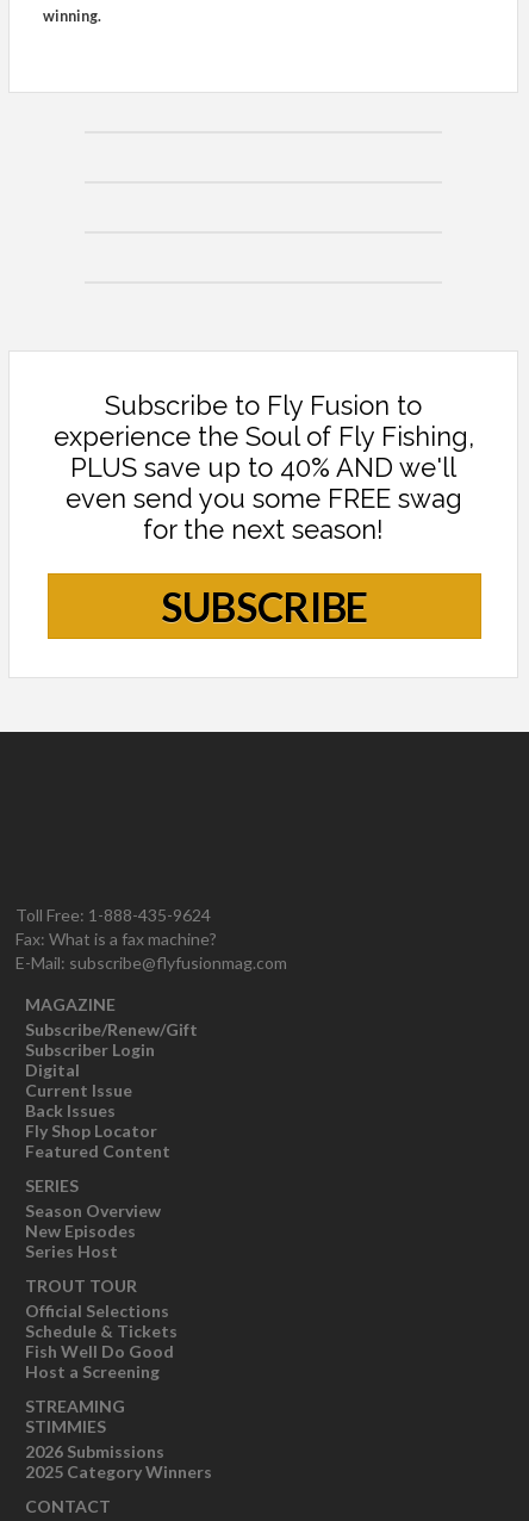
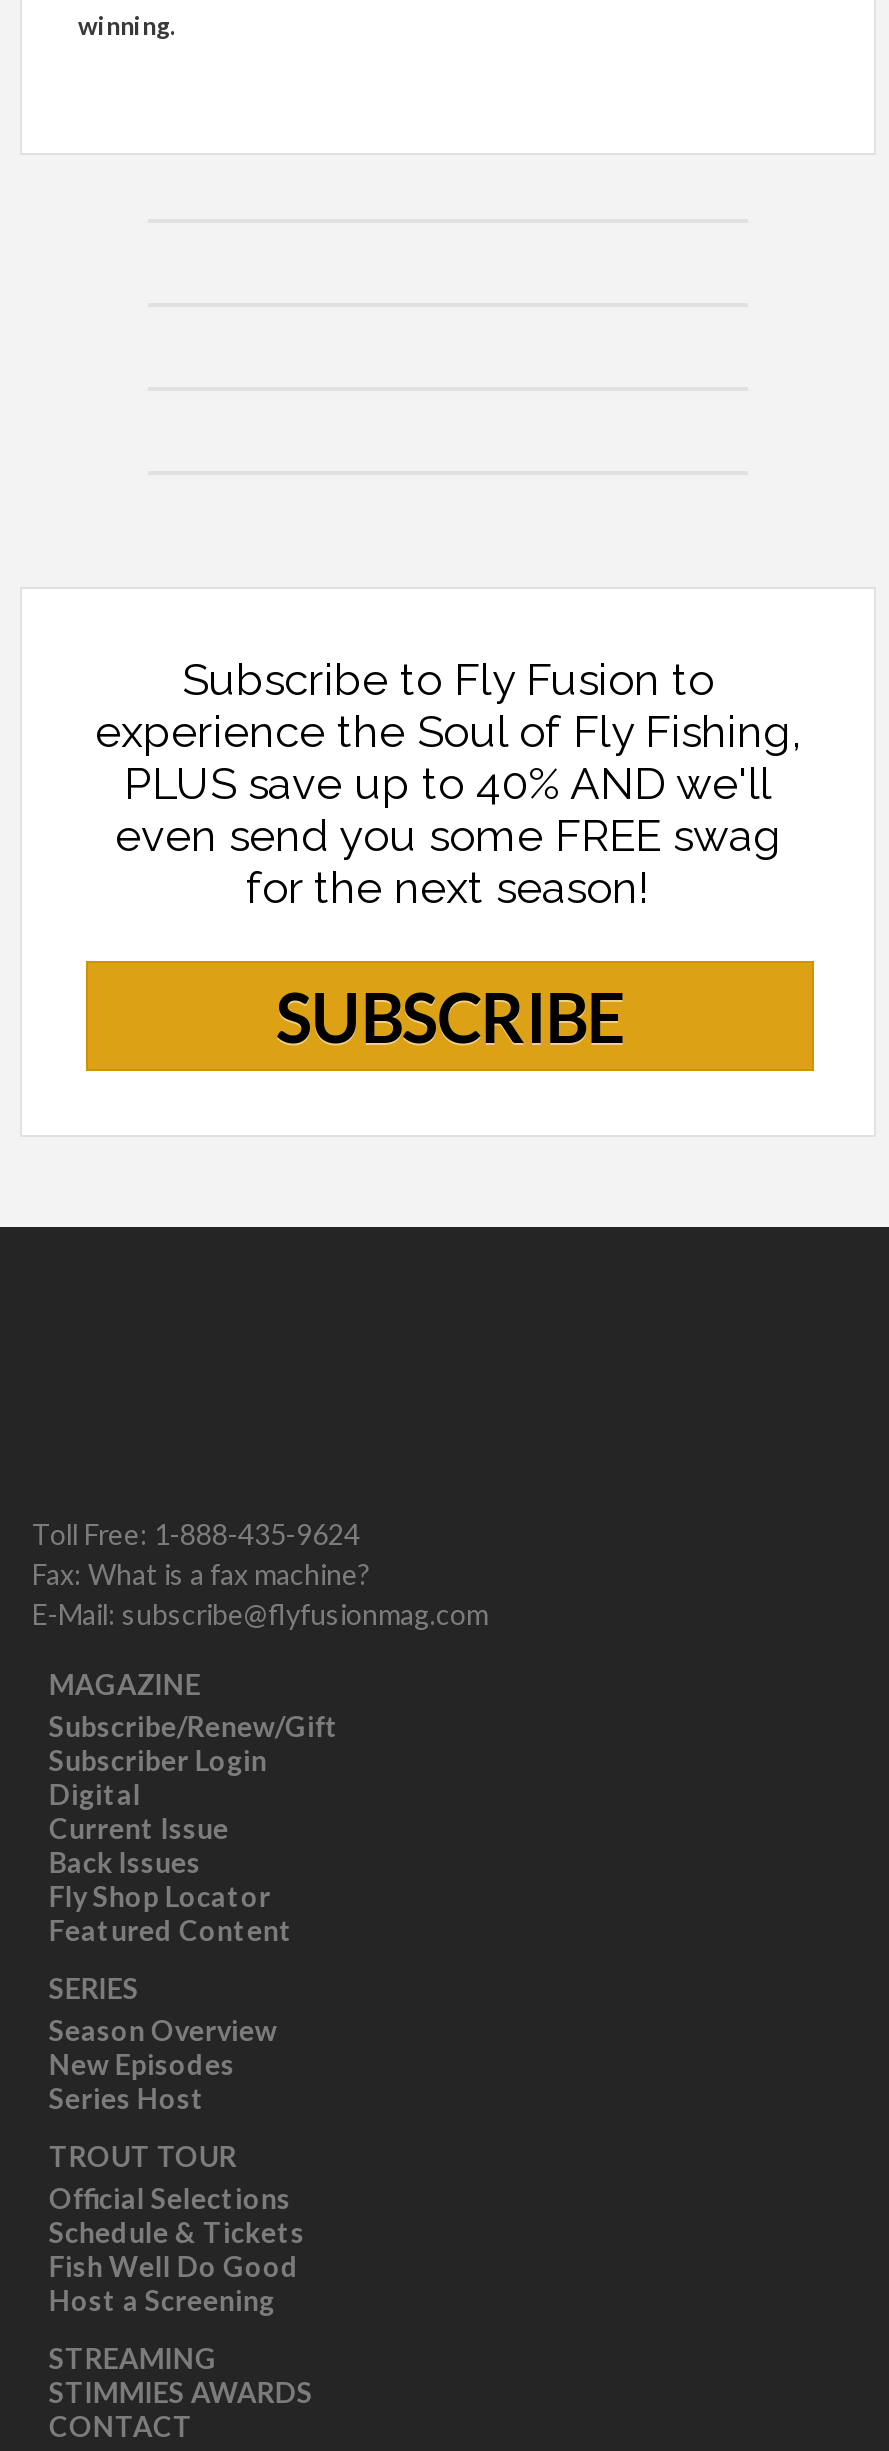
[25,1417,212,1482] STIMMIES | 2026 Submissions | 2025 Category Winners -> [49,2376,313,2410] STIMMIES AWARDS

